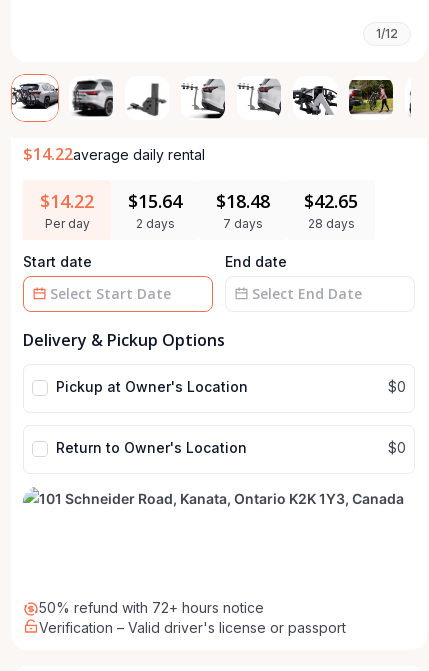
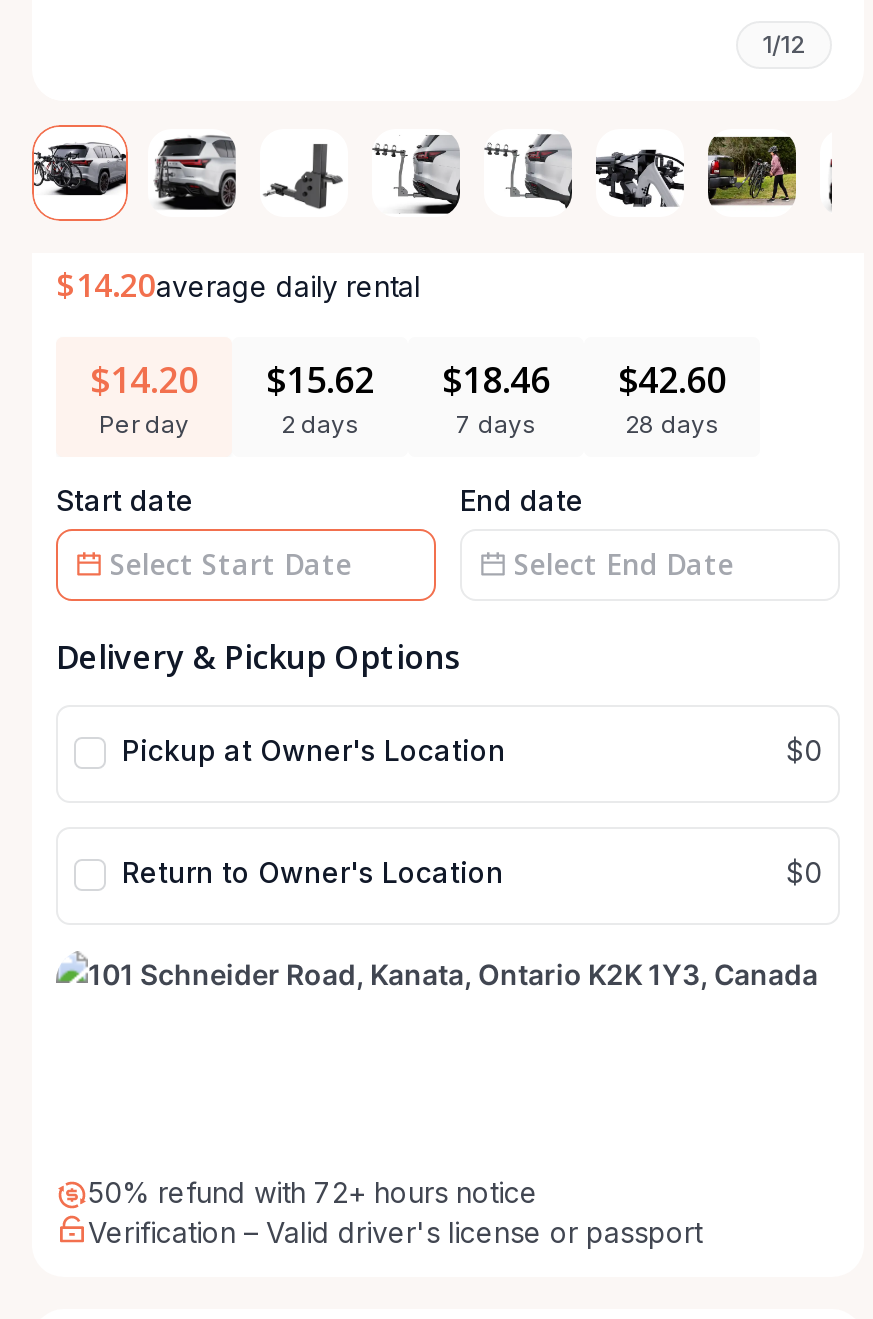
[23,143,205,165] $14.22average daily rental -> [56,263,420,307] $14.20average daily rental
[40,189,94,213] $14.22 -> [90,355,198,403] $14.20
[128,189,182,213] $15.64 -> [266,355,374,403] $15.62
[216,189,270,213] $18.48 -> [442,355,550,403] $18.46
[304,189,358,213] $42.65 -> [618,355,726,403] $42.60

